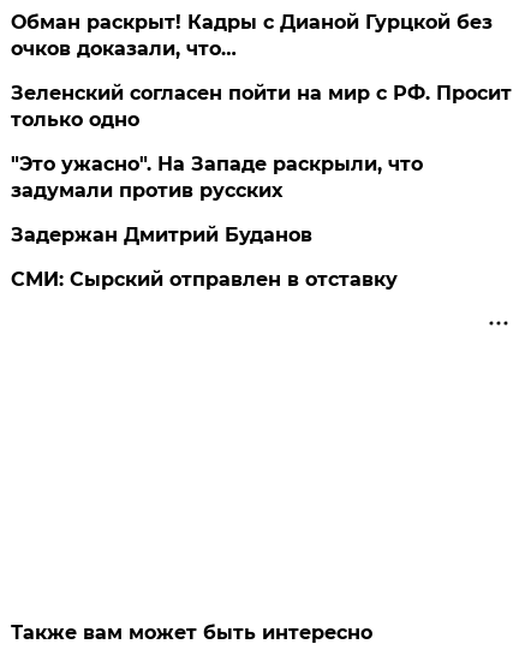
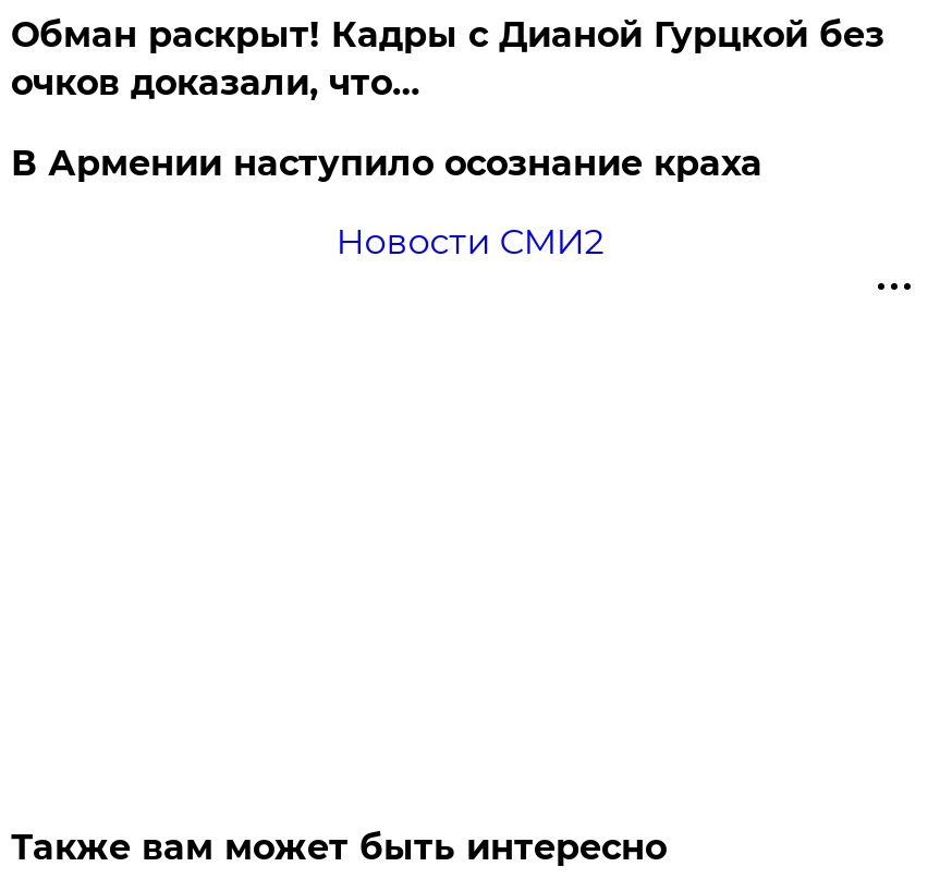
[11,82,512,291] Зеленский согласен пойти на мир с РФ. Просит | только одно | "Это ужасно". На Западе раскрыли, что | задумали против русских | Задержан Дмитрий Буданов | СМИ: Сырский отправлен в отставку -> [11,143,762,263] В Армении наступило осознание краха | Новости СМИ2

